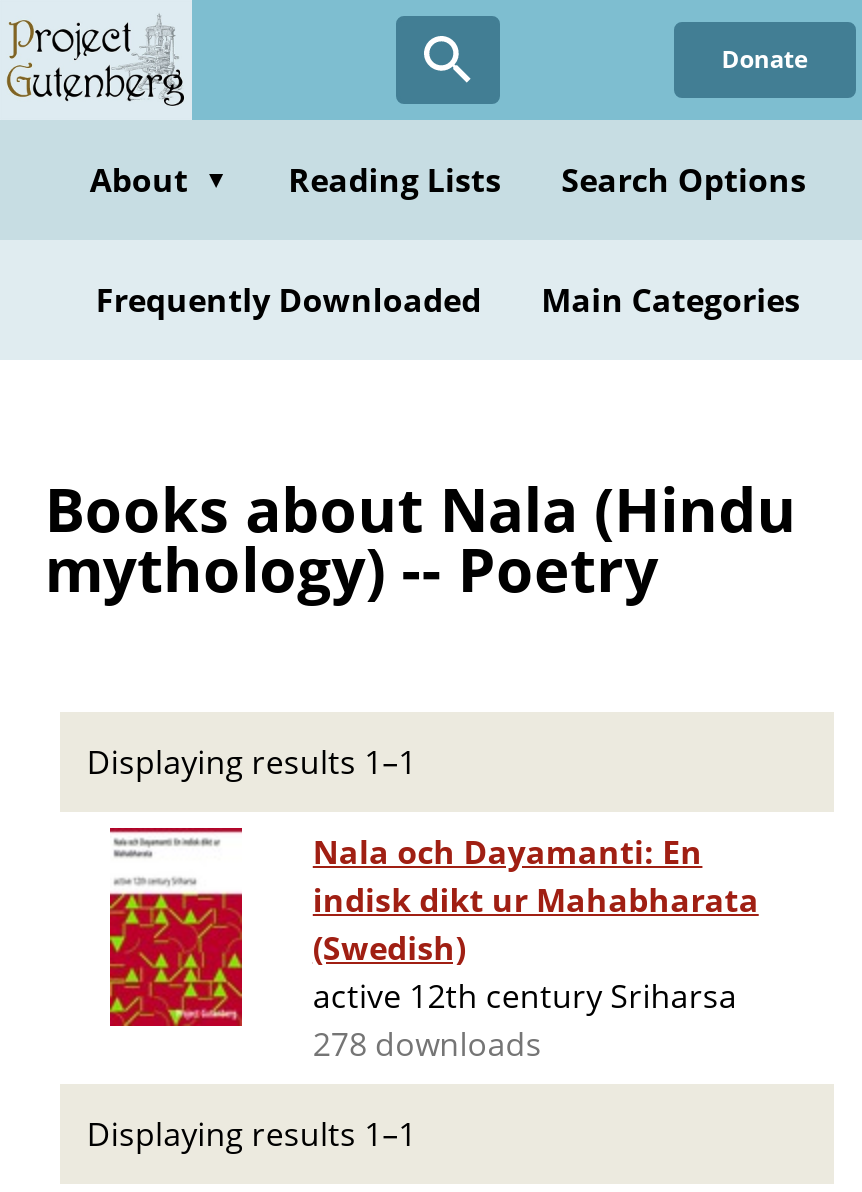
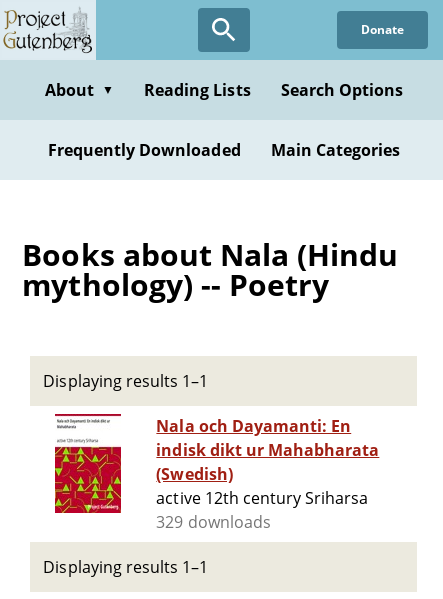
[313,1022,542,1066] 278 downloads -> [156,511,271,533] 329 downloads

